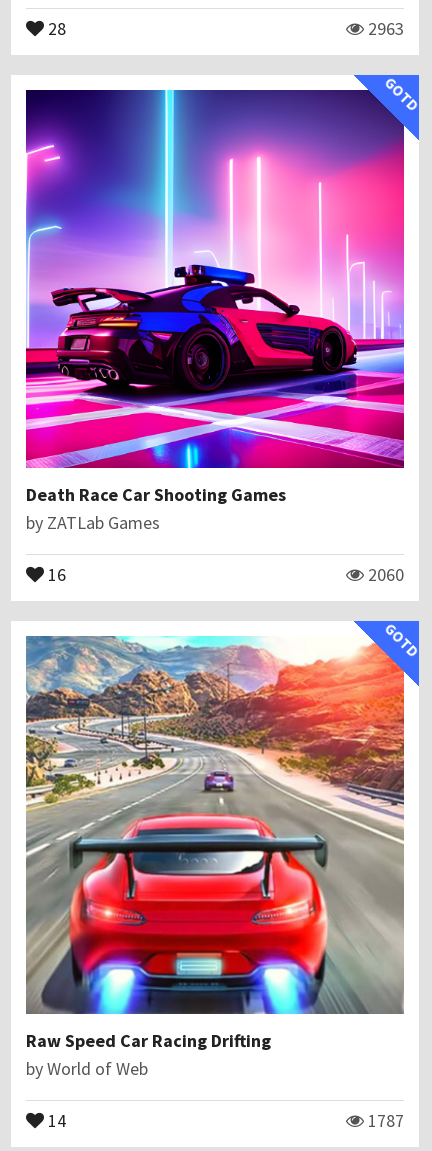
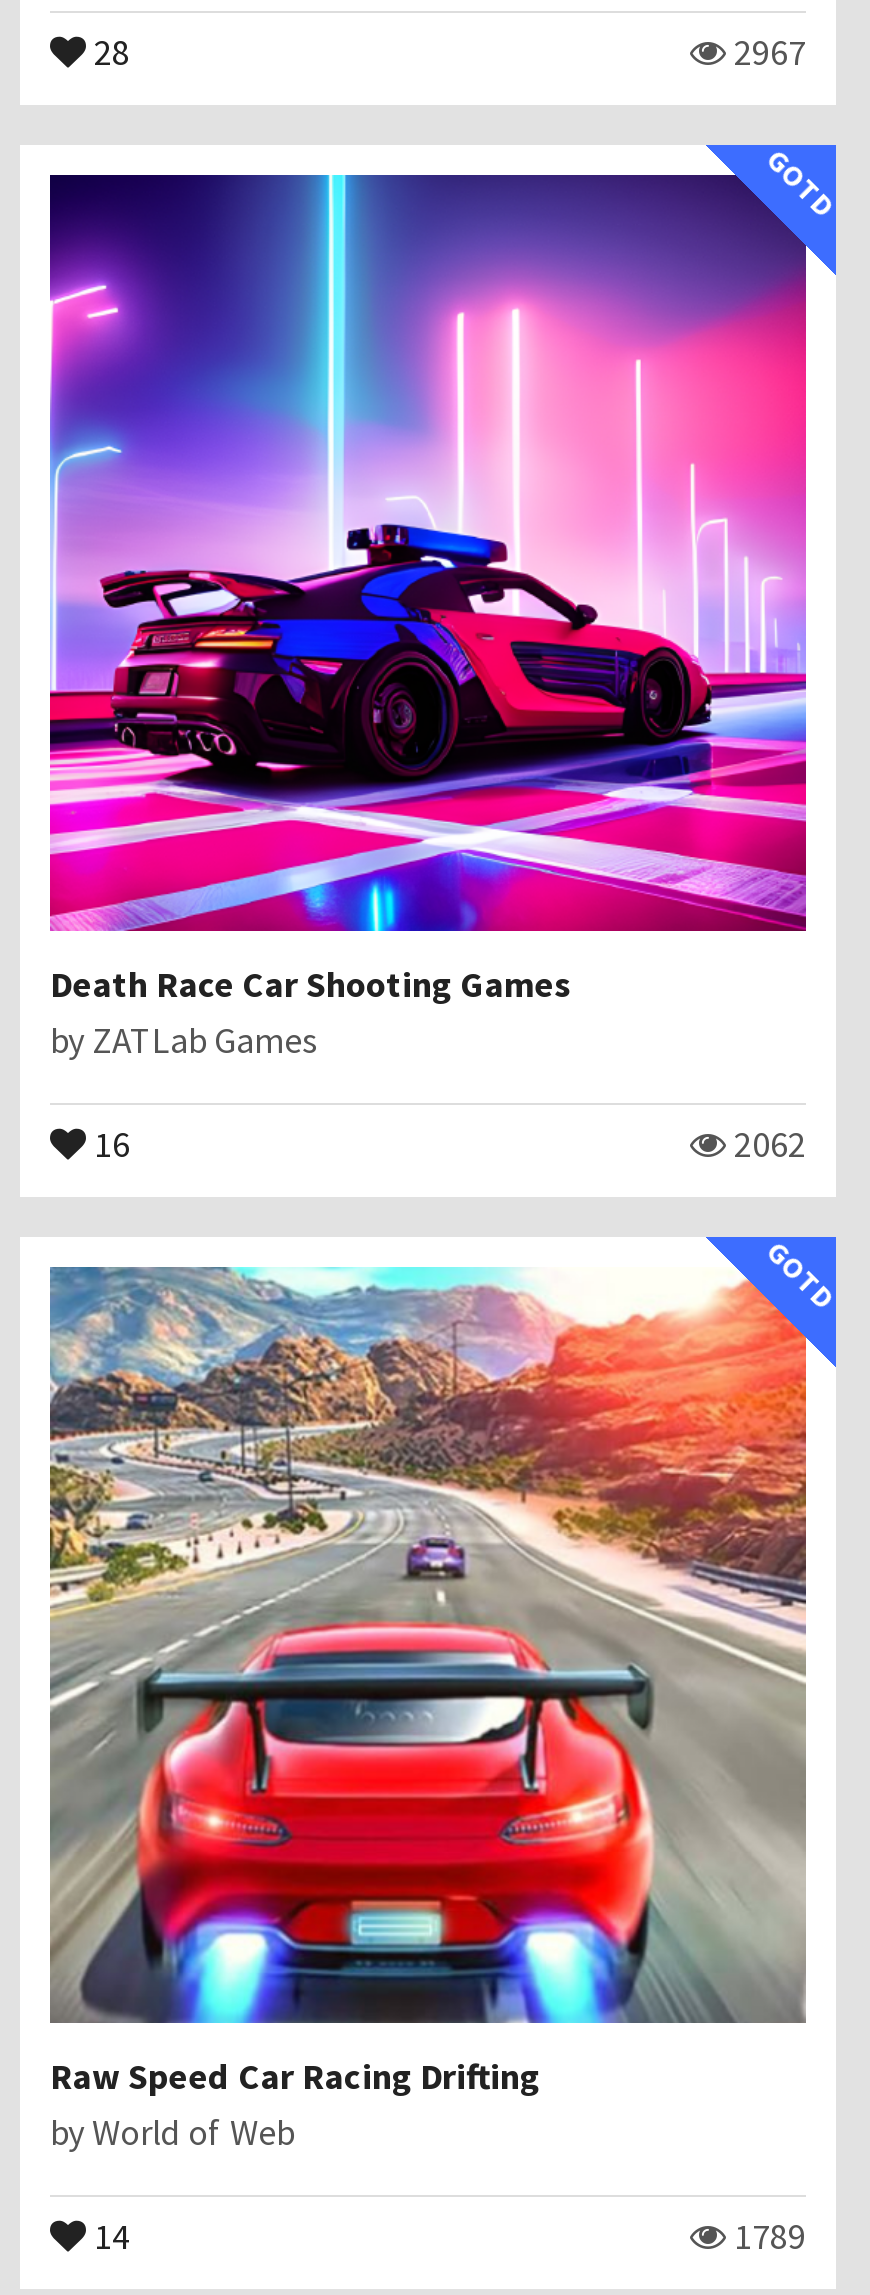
[364,17,404,40] 2963 -> [726,29,806,75] 2967
[364,563,404,586] 2060 -> [726,1121,806,1167] 2062
[364,1109,404,1132] 1787 -> [726,2213,806,2259] 1789

